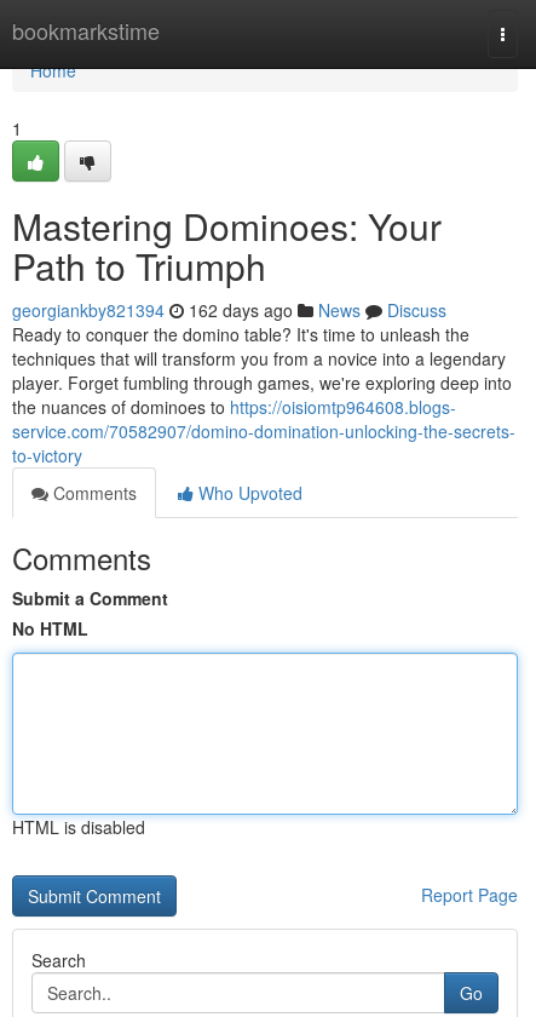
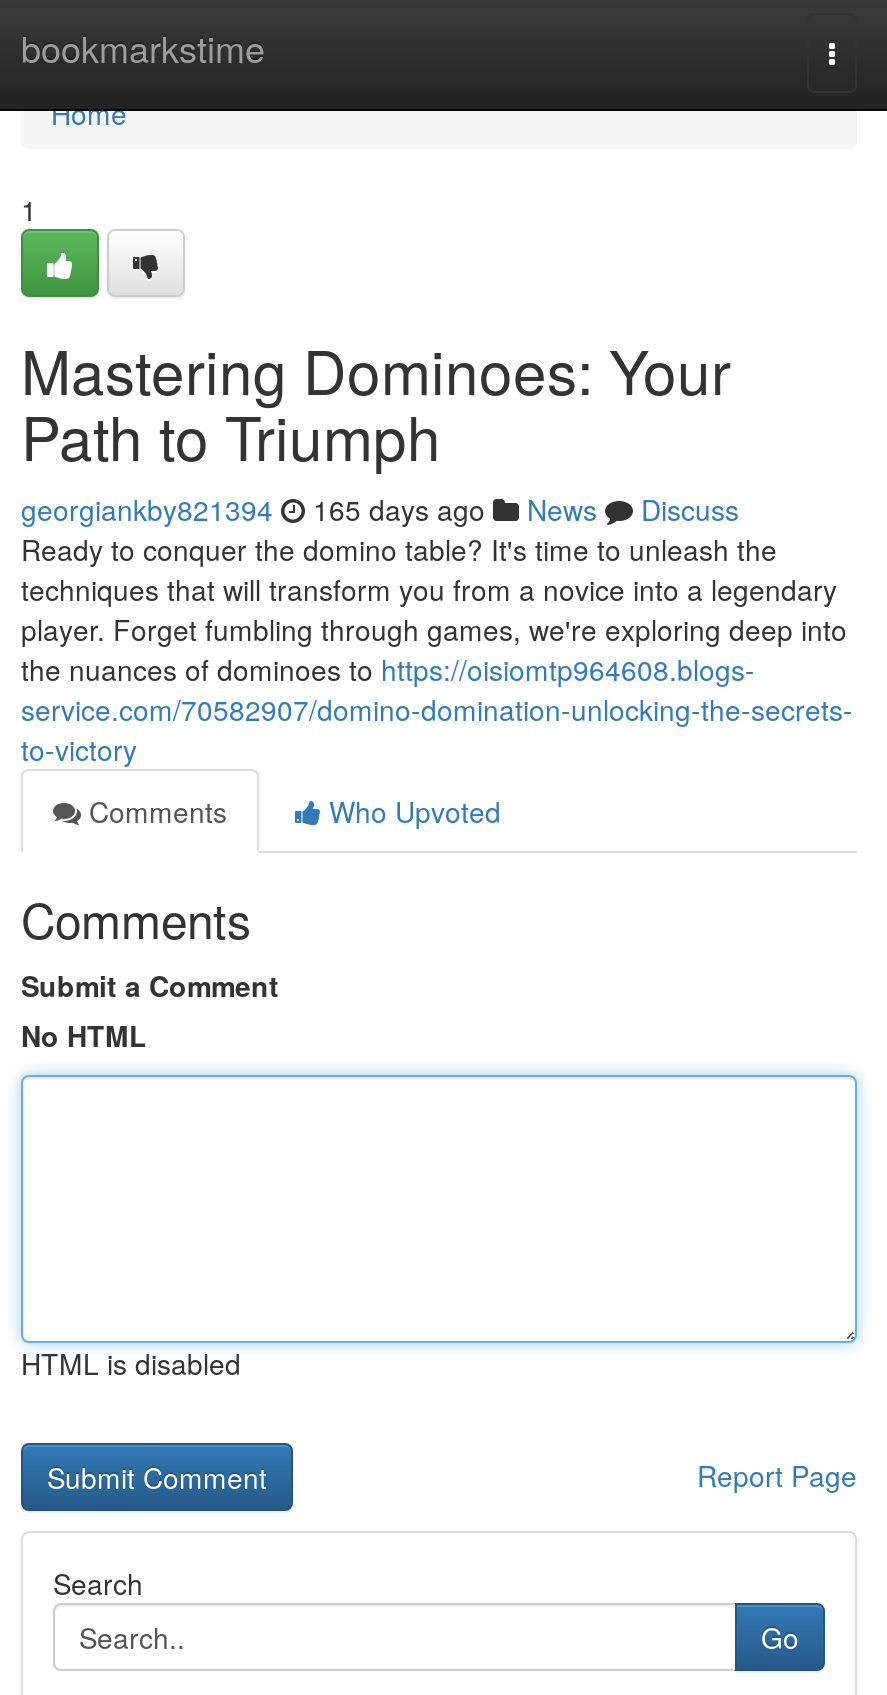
[12,298,446,322] georgiankby821394 162 days ago News Discuss -> [21,489,739,529] georgiankby821394 165 days ago News Discuss

